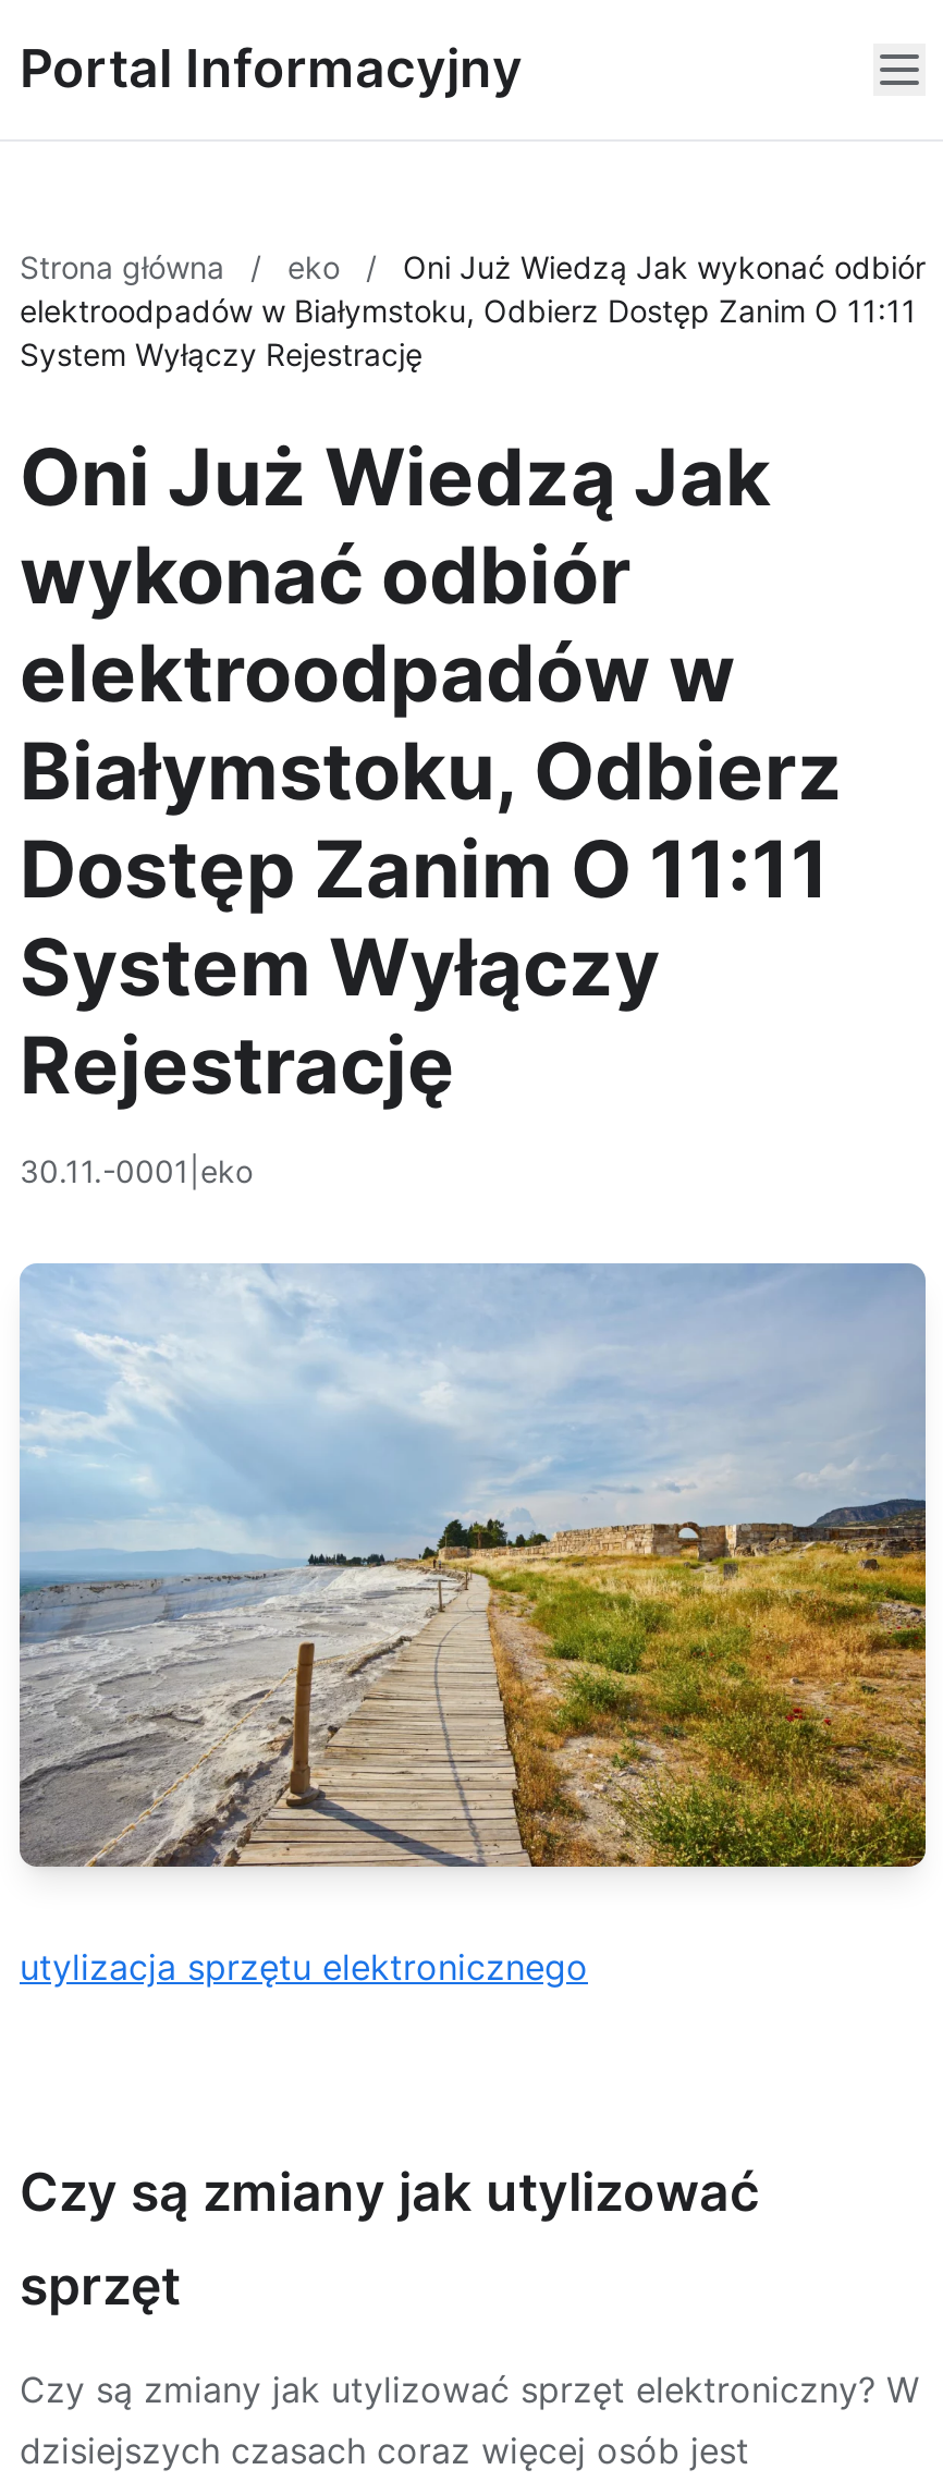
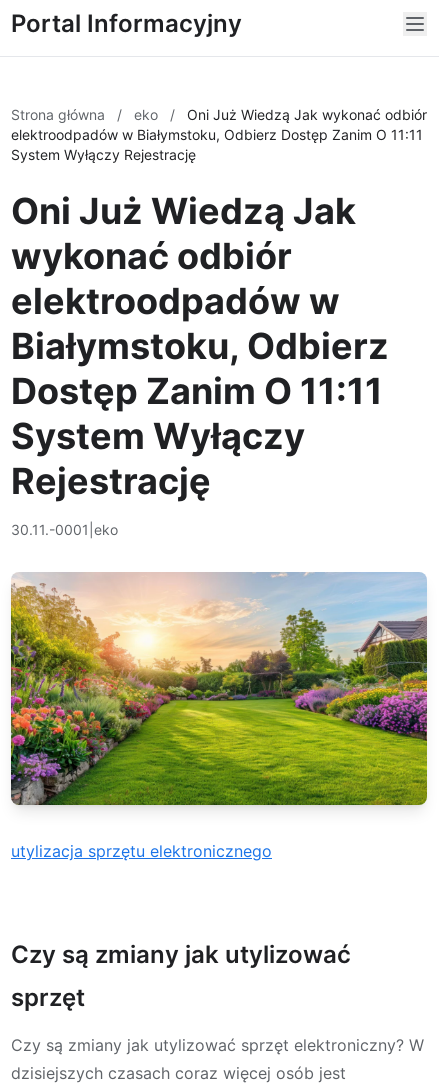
[17,1261,926,1869] [image] -> [10,572,428,806] [image]

